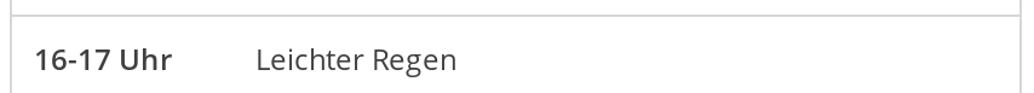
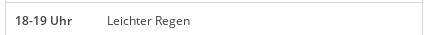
[34,39,172,80] 16-17 Uhr -> [15,12,72,29] 18-19 Uhr

